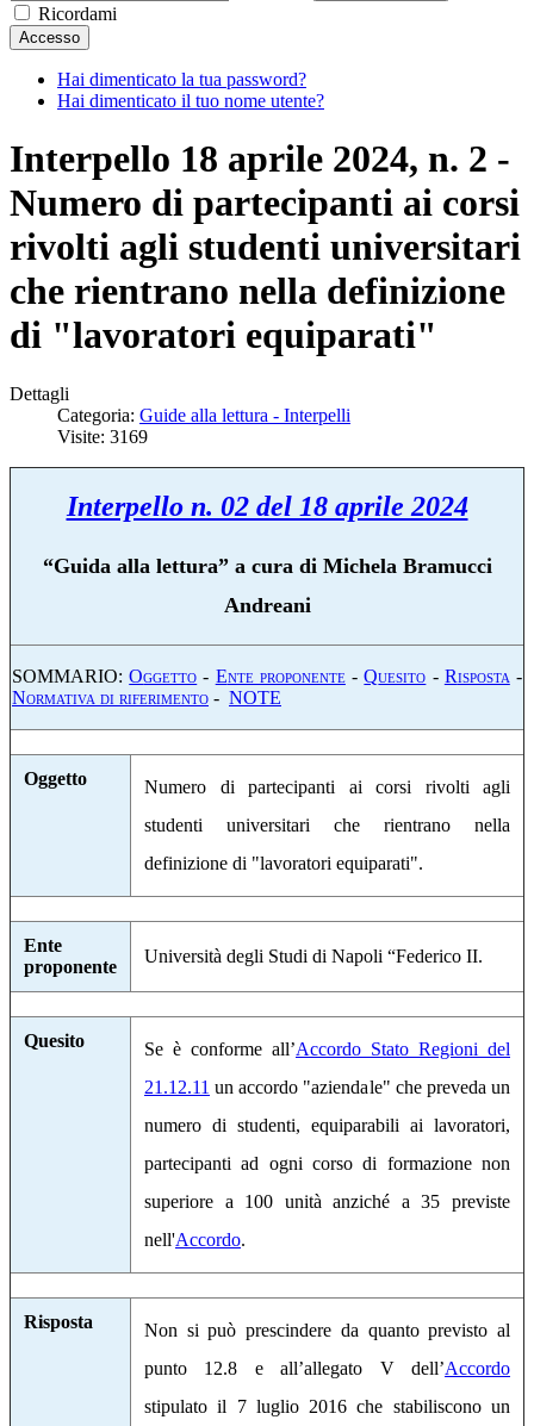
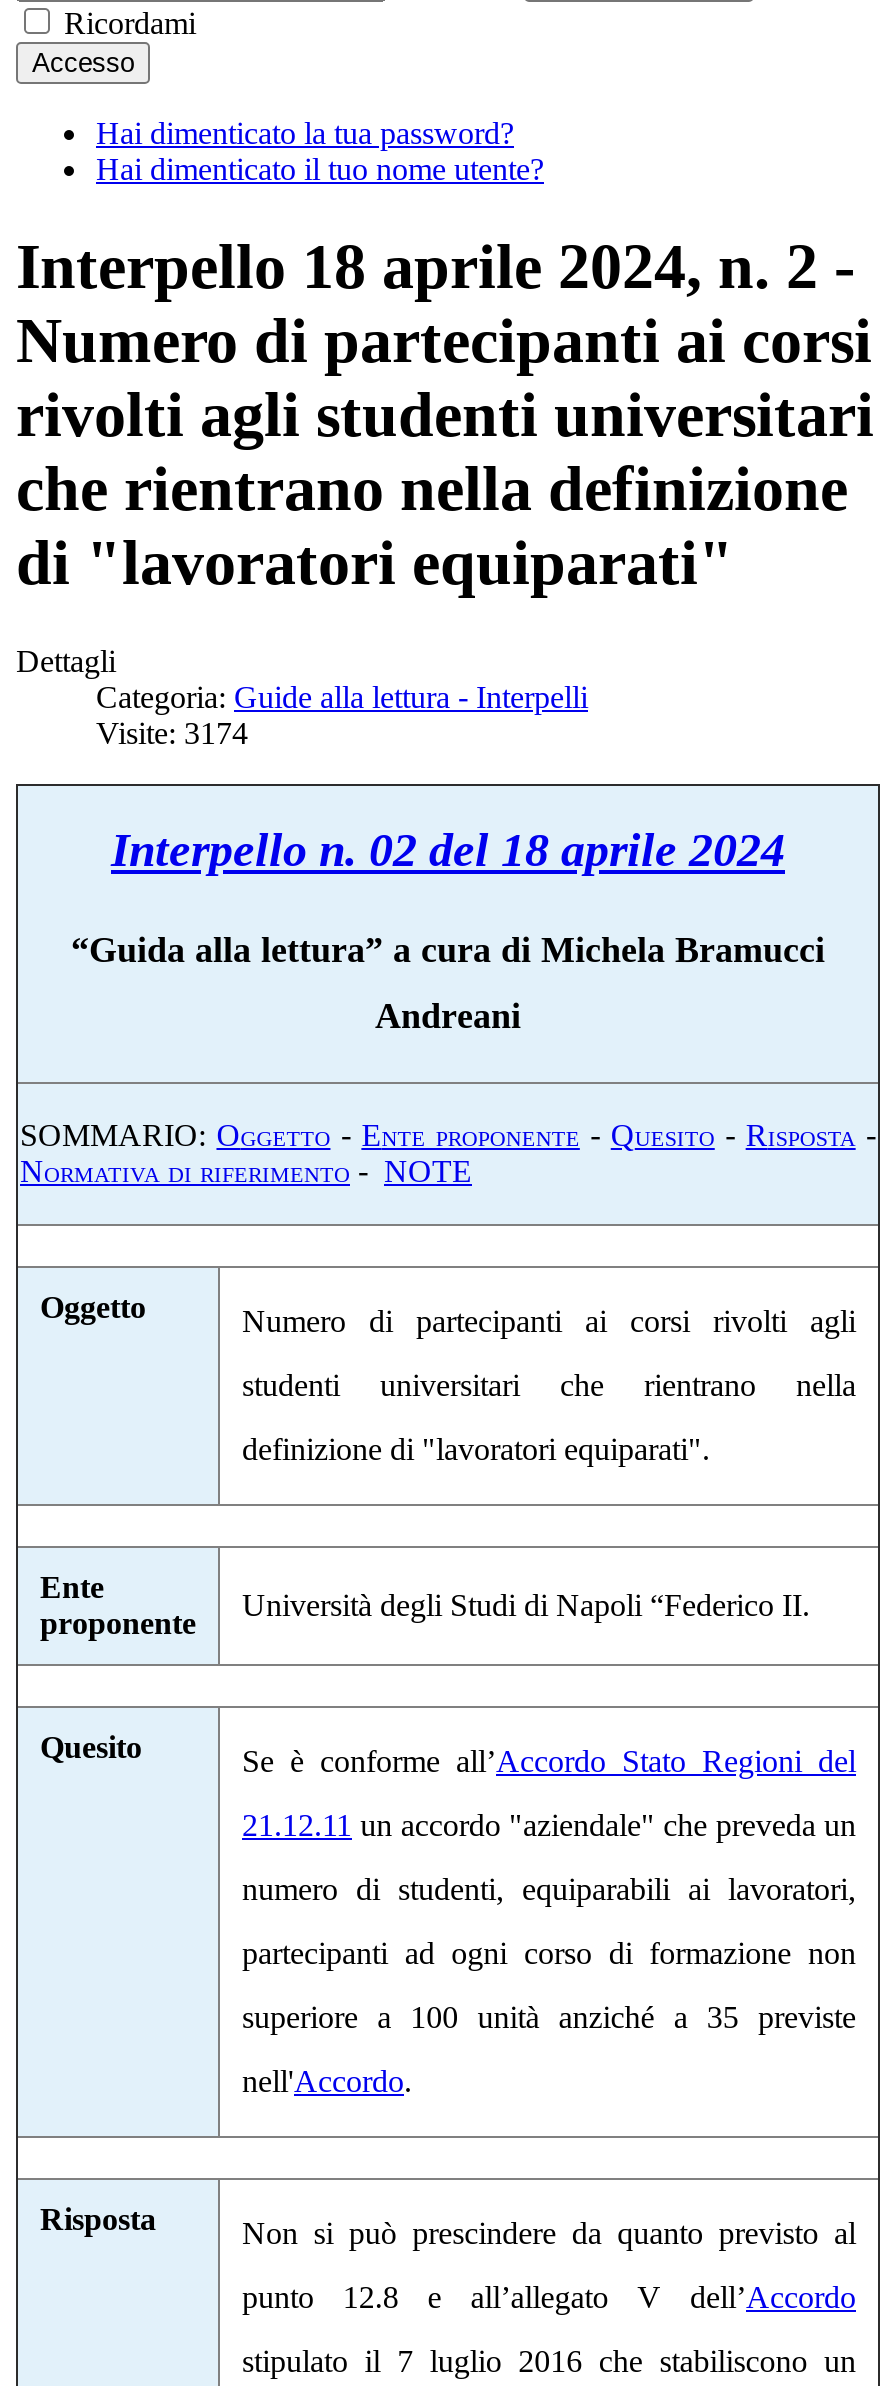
[57,426,148,446] Visite: 3169 -> [96,715,248,749] Visite: 3174

